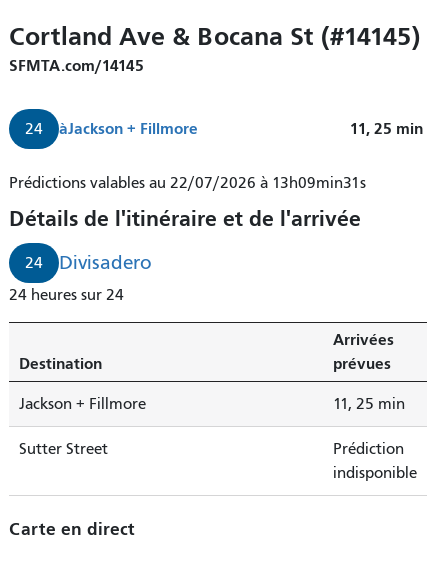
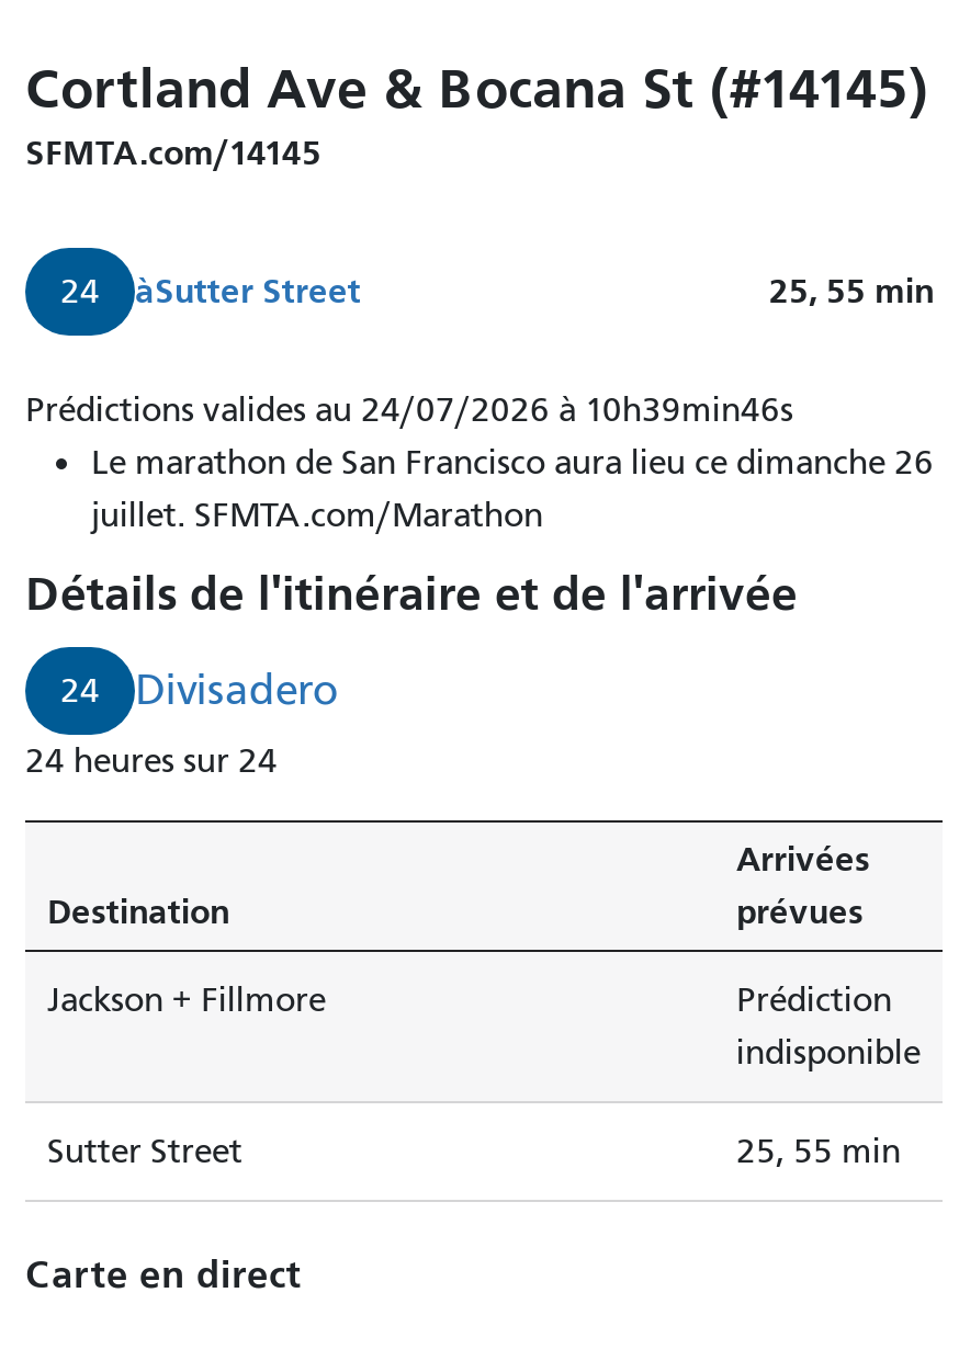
[59,119,427,138] àJackson + Fillmore | 11, 25 min -> [135,270,943,312] àSutter Street | 25, 55 min
[9,174,366,192] Prédictions valables au 22/07/2026 à 13h09min31s -> [25,390,934,534] Prédictions valides au 24/07/2026 à 10h39min46s | Le marathon de San Francisco aura lieu ce dimanche 26 | juillet. SFMTA.com/Marathon
[333,395,405,413] 11, 25 min -> none
moved [19,440,108,458] -> [47,1131,242,1170]: Sutter Street
none -> [736,1131,901,1170] 25, 55 min

